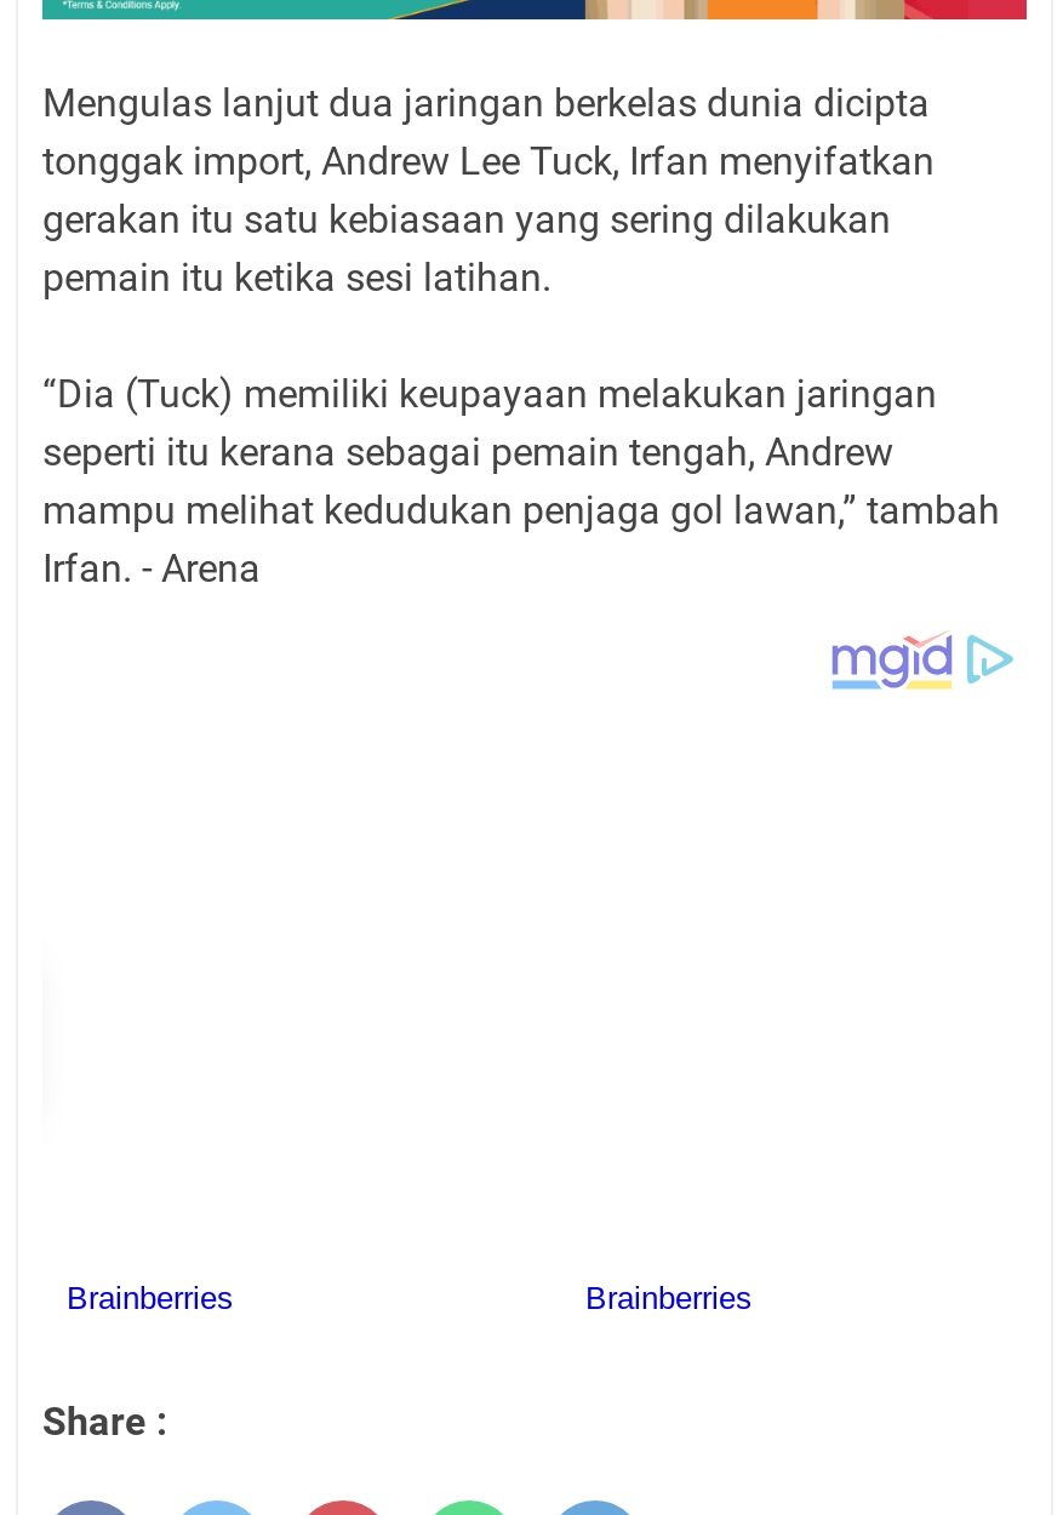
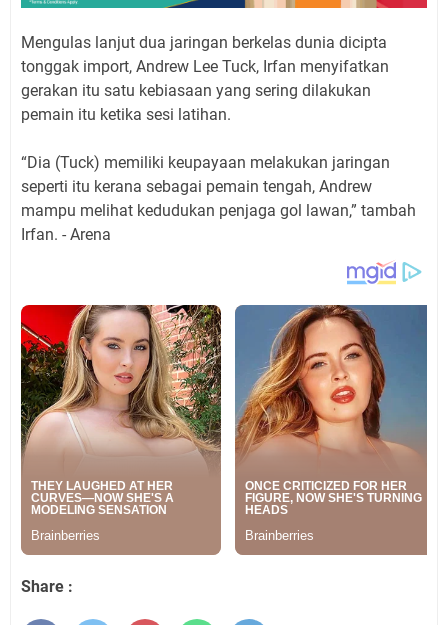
none -> [20,304,222,556] [image]
none -> [234,304,428,556] [image]

